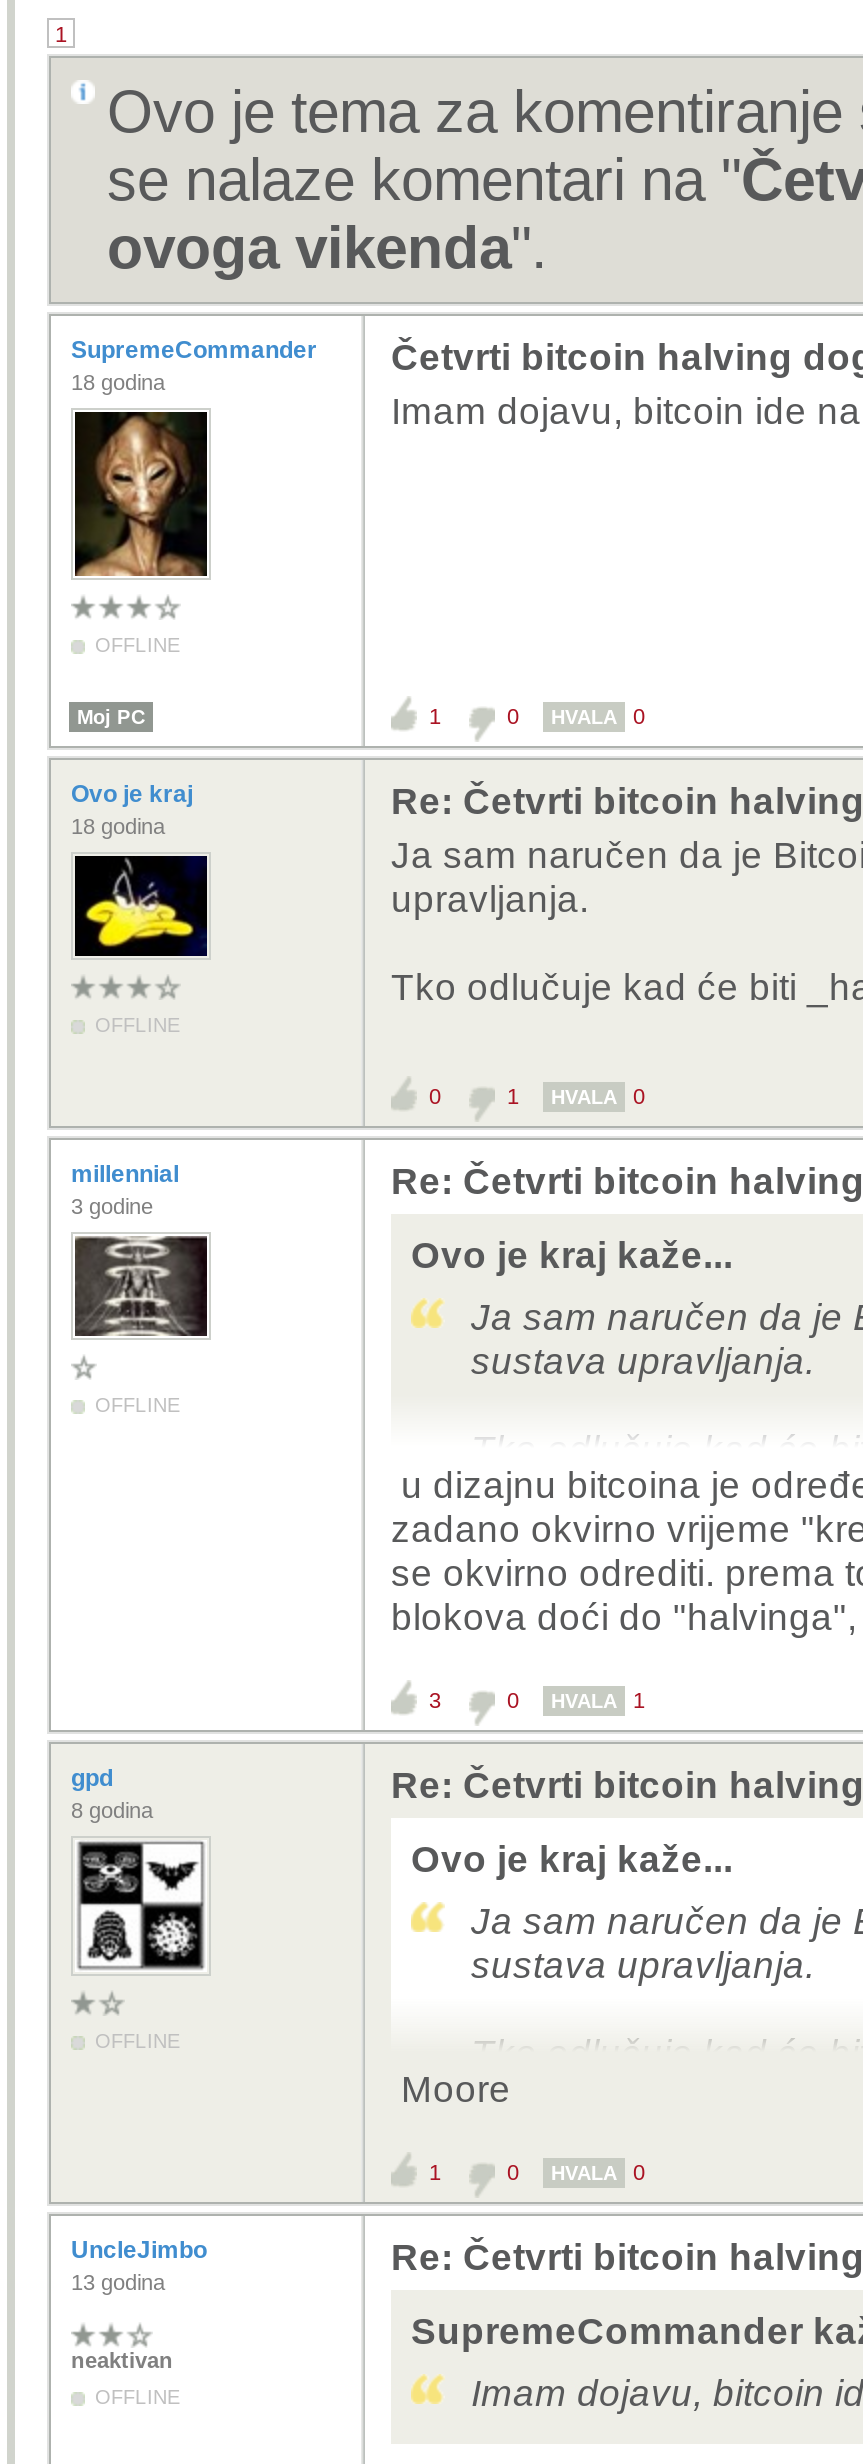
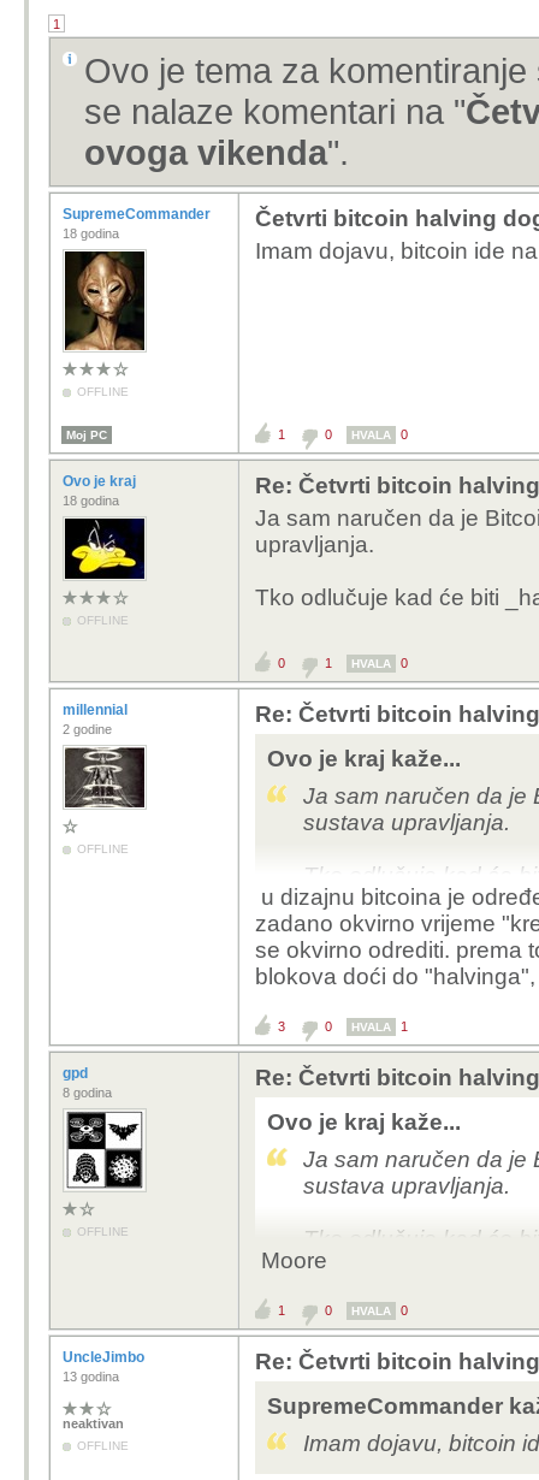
[71,1194,153,1218] 3 godine -> [63,722,112,736] 2 godine

